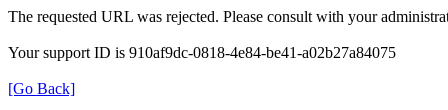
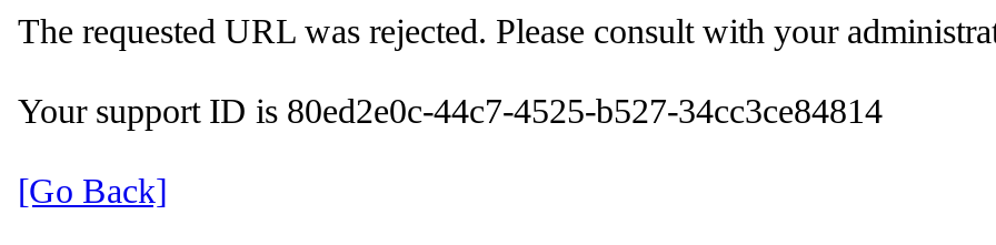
[8,44,396,61] Your support ID is 910af9dc-0818-4e84-be41-a02b27a84075 -> [18,92,883,130] Your support ID is 80ed2e0c-44c7-4525-b527-34cc3ce84814

